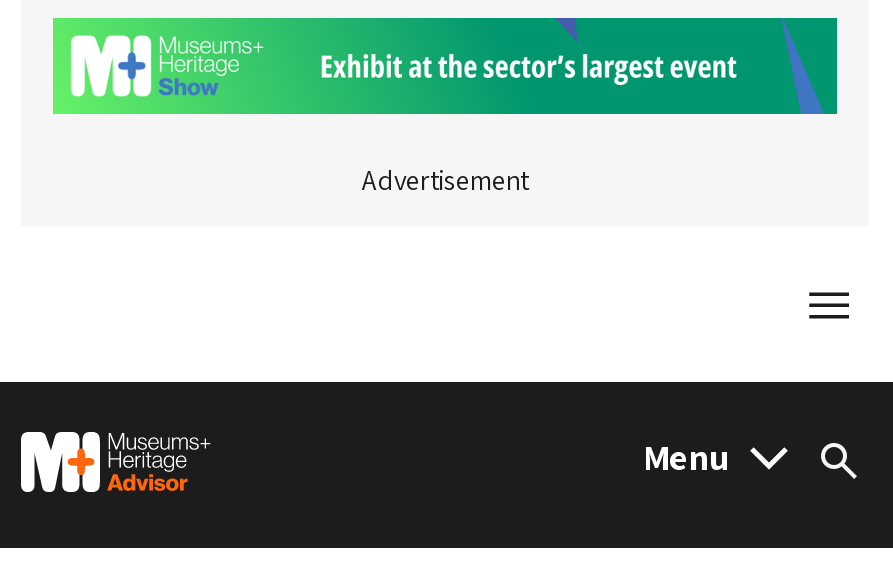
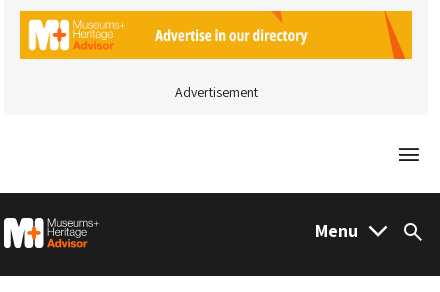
[51,16,839,116] [image] -> [19,10,413,60] [image]

